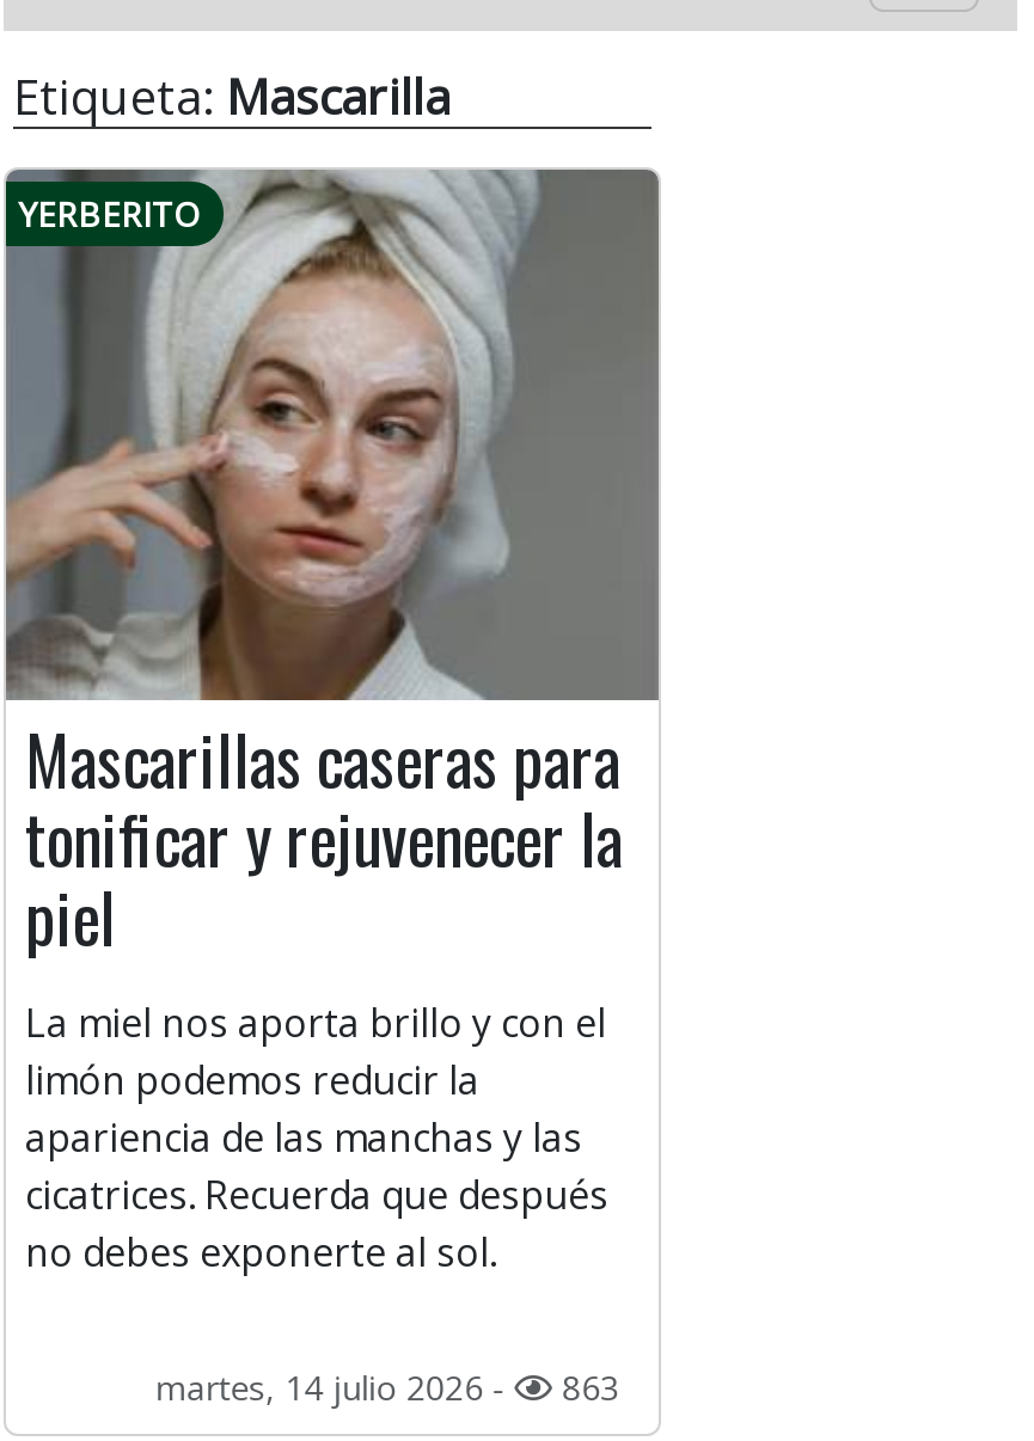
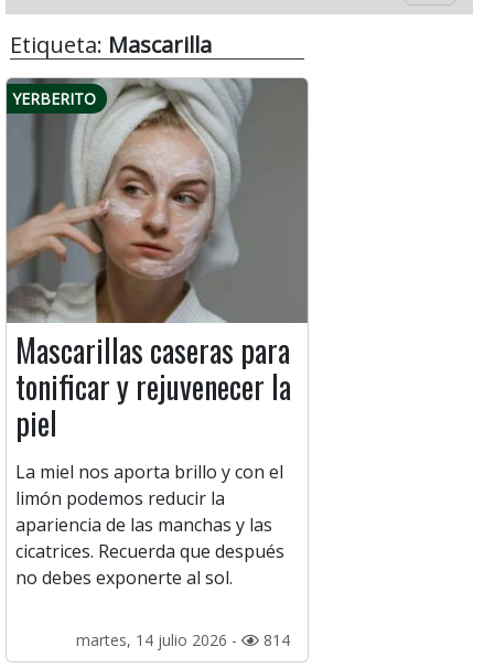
[156,1365,620,1410] martes, 14 julio 2026 - 863 -> [76,629,290,650] martes, 14 julio 2026 - 814

